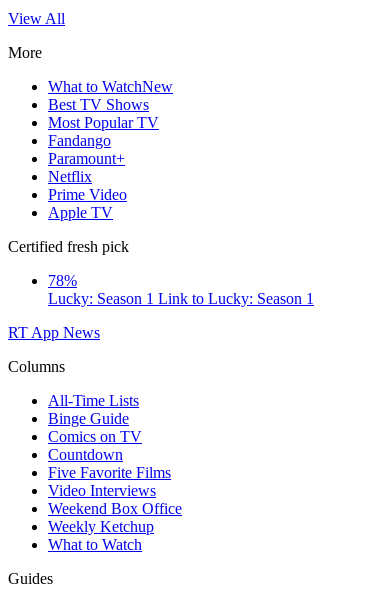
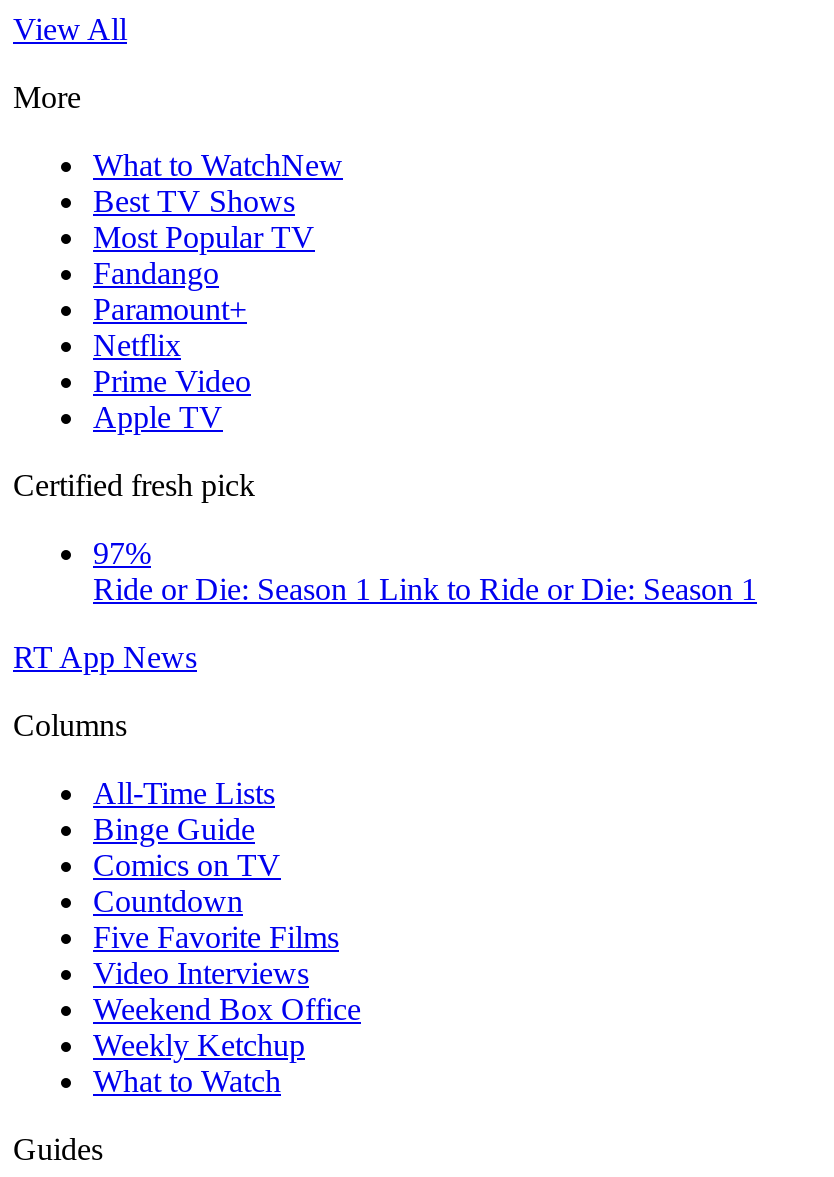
[48,272,314,307] 78% | Lucky: Season 1 Link to Lucky: Season 1 -> [93,536,757,606] 97% | Ride or Die: Season 1 Link to Ride or Die: Season 1

